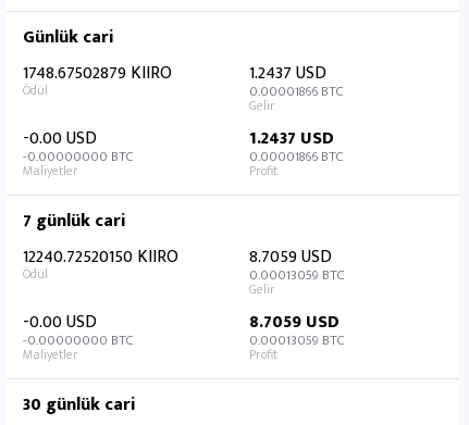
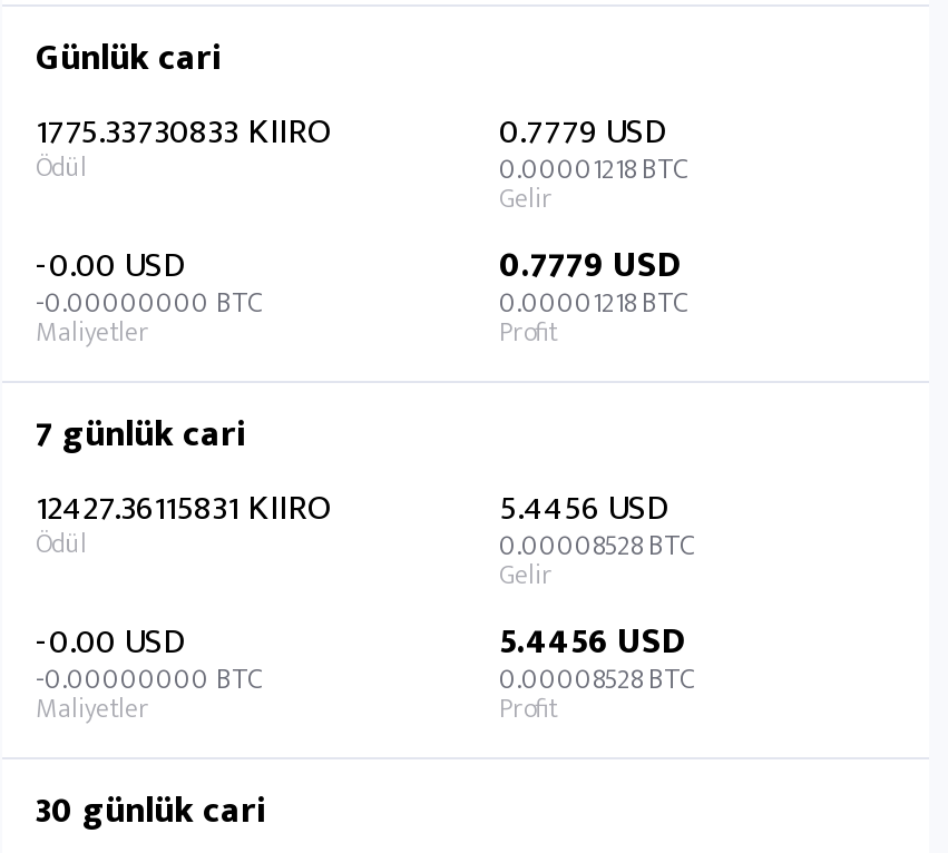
[23,59,172,88] 1748.67502879 KIIRO -> [36,102,332,163] 1775.33730833 KIIRO
[249,59,326,88] 1.2437 USD -> [499,102,668,163] 0.7779 USD
[249,79,344,103] 0.00001866 BTC -> [499,145,688,194] 0.00001218 BTC
[249,124,334,153] 1.2437 USD -> [499,236,682,296] 0.7779 USD
[249,145,344,168] 0.00001866 BTC -> [499,278,688,327] 0.00001218 BTC
[23,242,178,272] 12240.72520150 KIIRO -> [36,479,332,539] 12427.36115831 KIIRO
[249,242,332,272] 8.7059 USD -> [499,479,671,539] 5.4456 USD
[249,263,345,287] 0.00013059 BTC -> [499,521,695,570] 0.00008528 BTC
[249,308,340,337] 8.7059 USD -> [499,612,686,673] 5.4456 USD
[249,328,345,352] 0.00013059 BTC -> [499,655,695,704] 0.00008528 BTC

